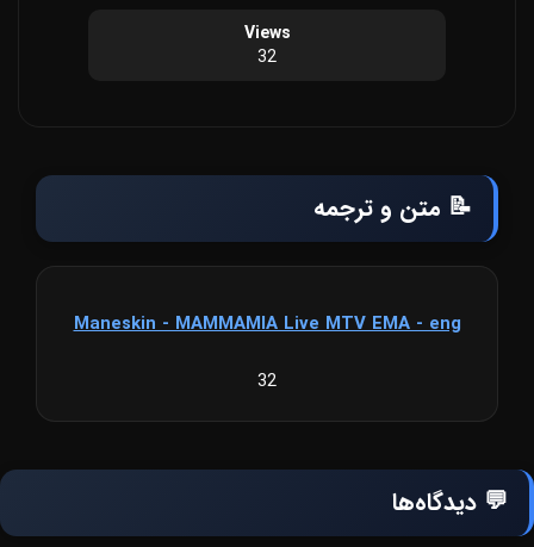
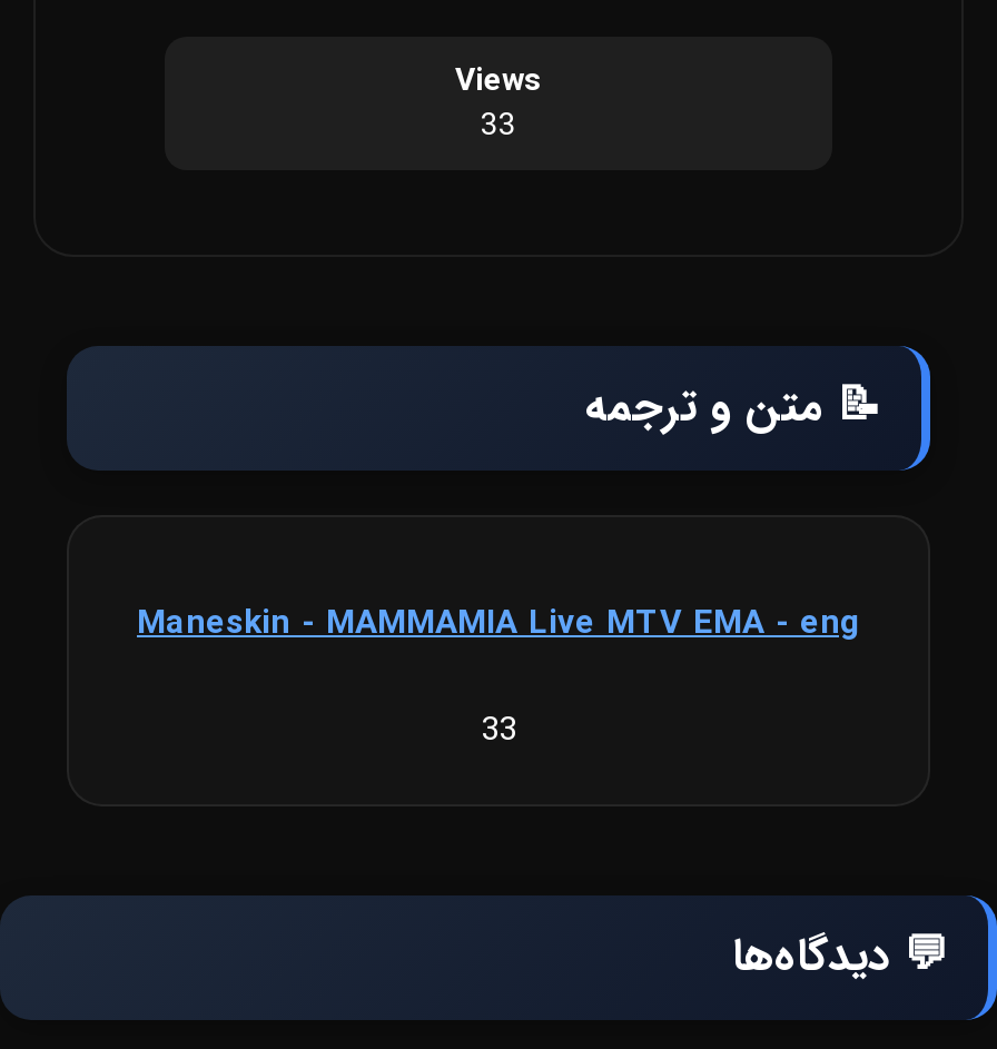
[257,44,277,70] 32 -> [481,101,516,150] 33
[257,367,277,396] 32 -> [481,704,516,758] 33

